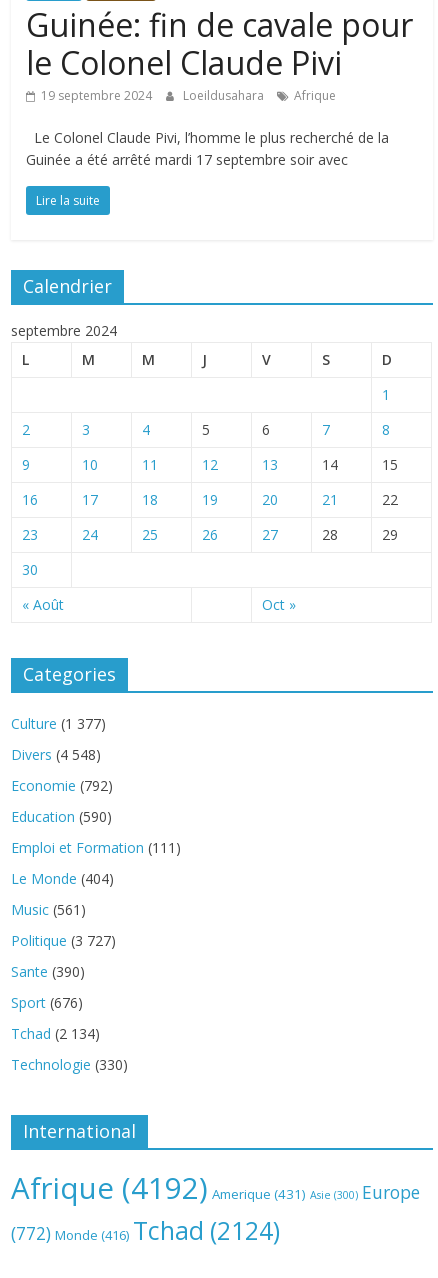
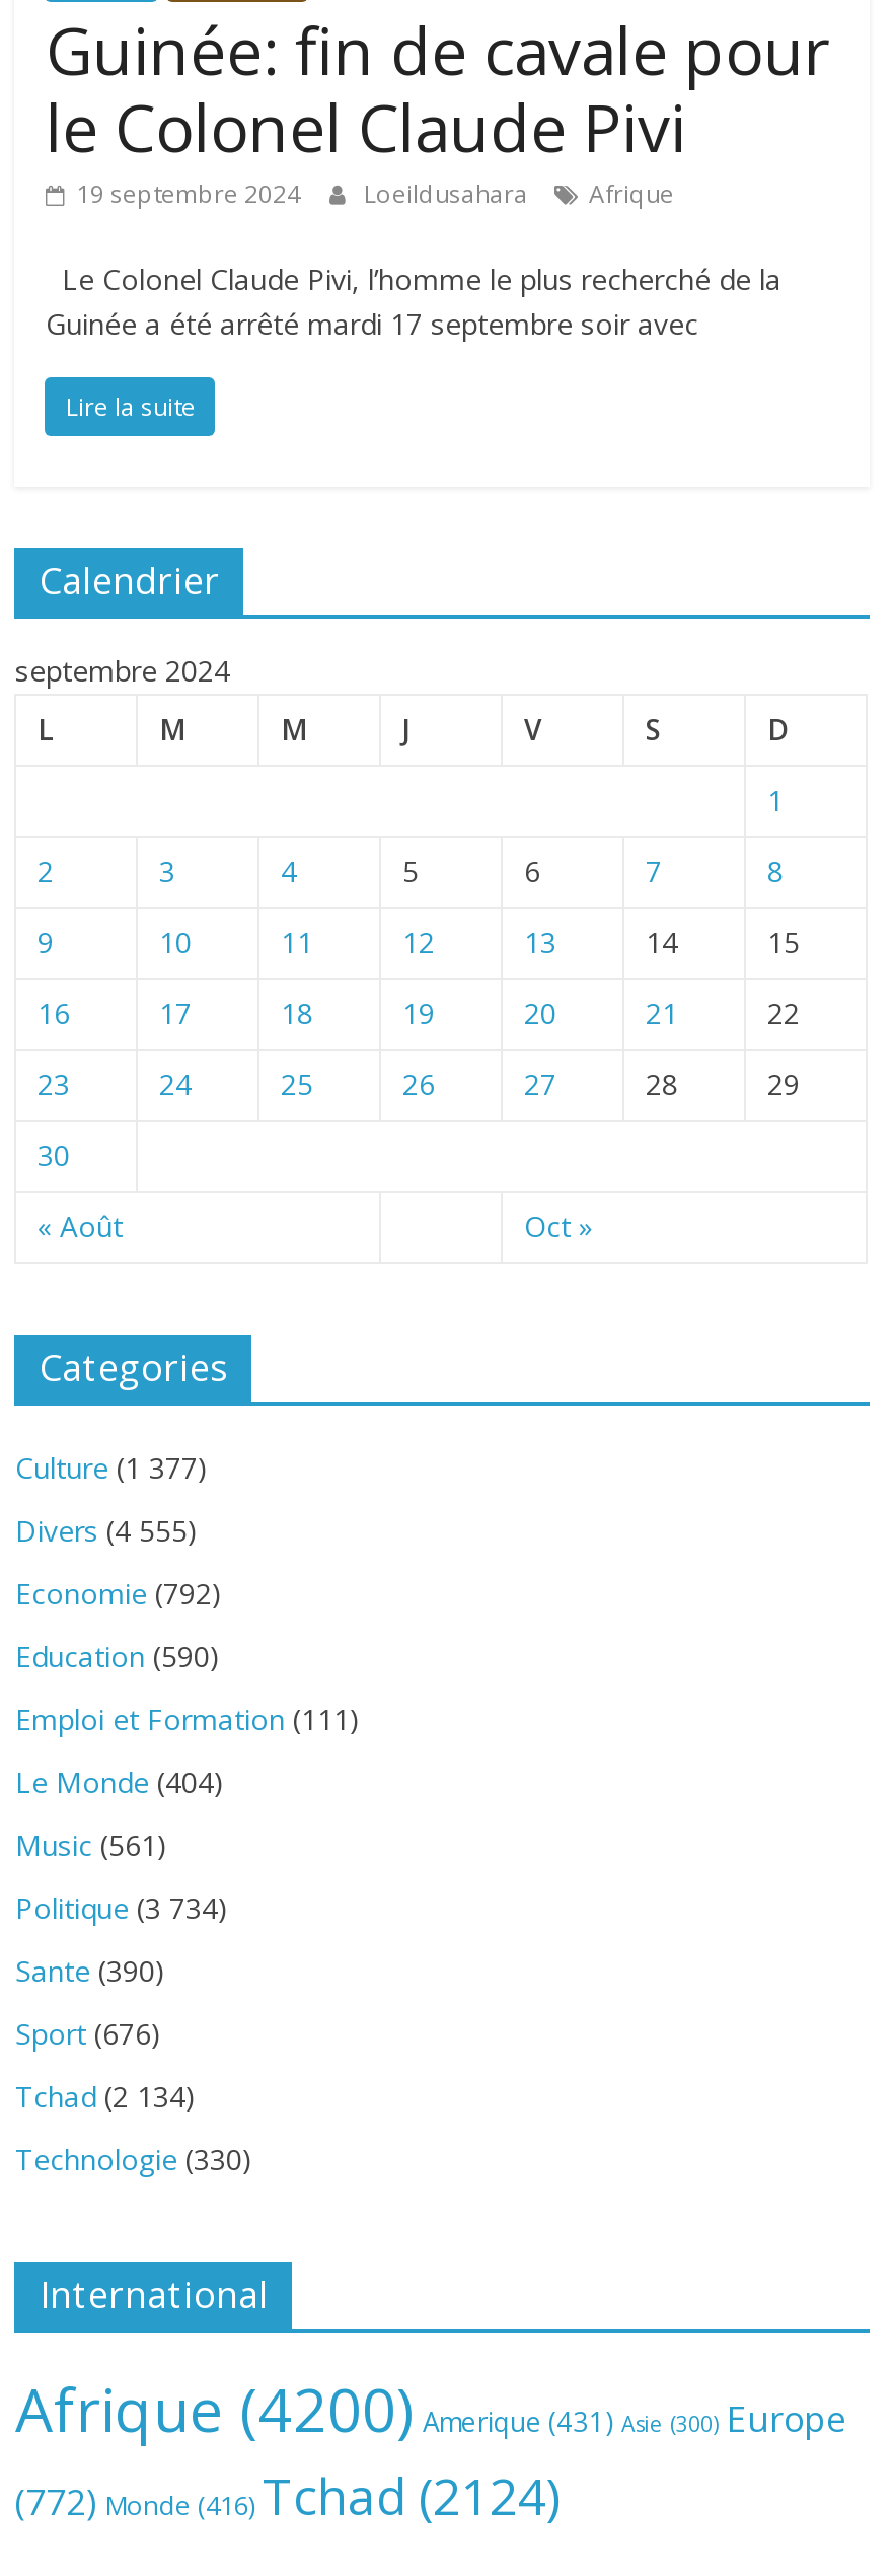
[11,745,101,764] Divers (4 548) -> [15,1512,197,1550] Divers (4 555)
[11,931,116,950] Politique (3 727) -> [15,1889,228,1928] Politique (3 734)
[11,1168,420,1208] Afrique (4192) Amerique(431) Asie(300) Europe -> [15,2370,844,2451] Afrique (4200) Amerique(431) Asie(300) Europe

